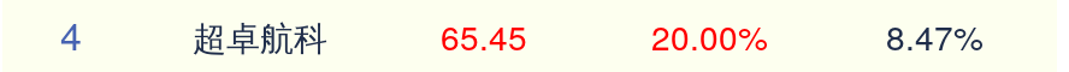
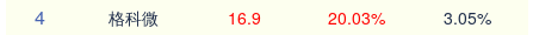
[193,13,982,61] 超卓航科 | 65.45 | 20.00% | 8.47% -> [109,6,491,30] 格科微 | 16.9 | 20.03% | 3.05%

